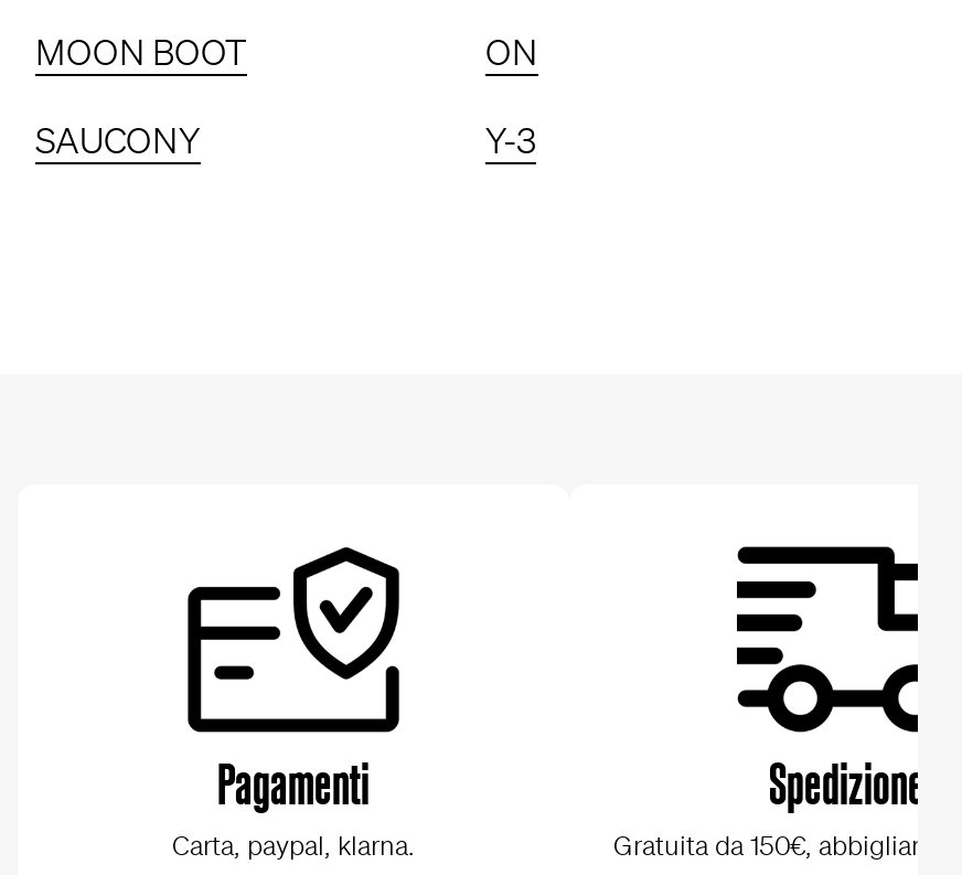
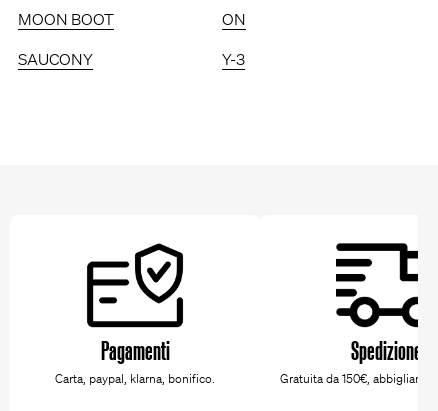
[172,826,415,863] Carta, paypal, klarna. -> [55,370,215,387] Carta, paypal, klarna, bonifico.

